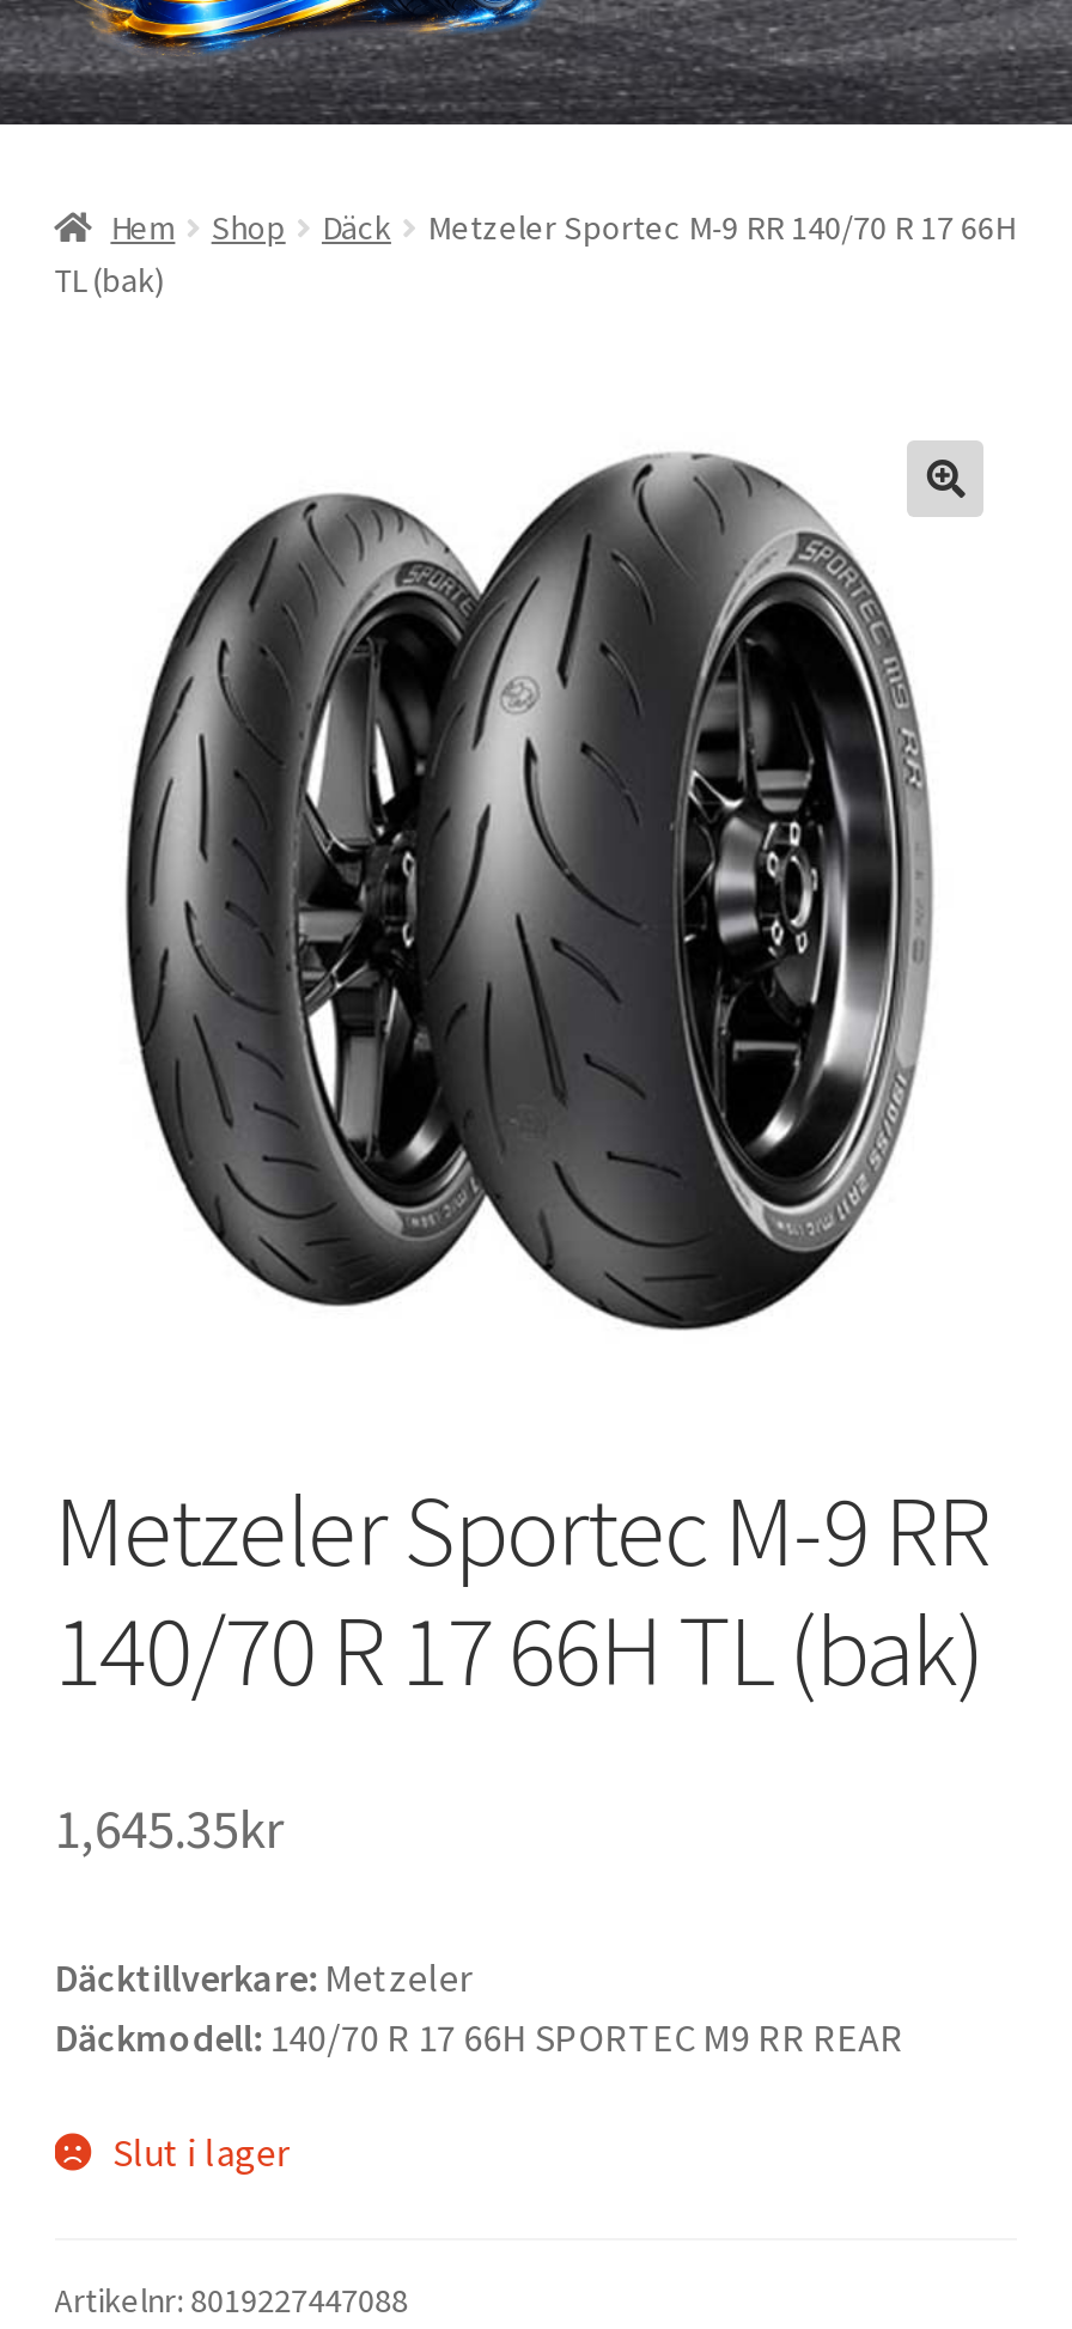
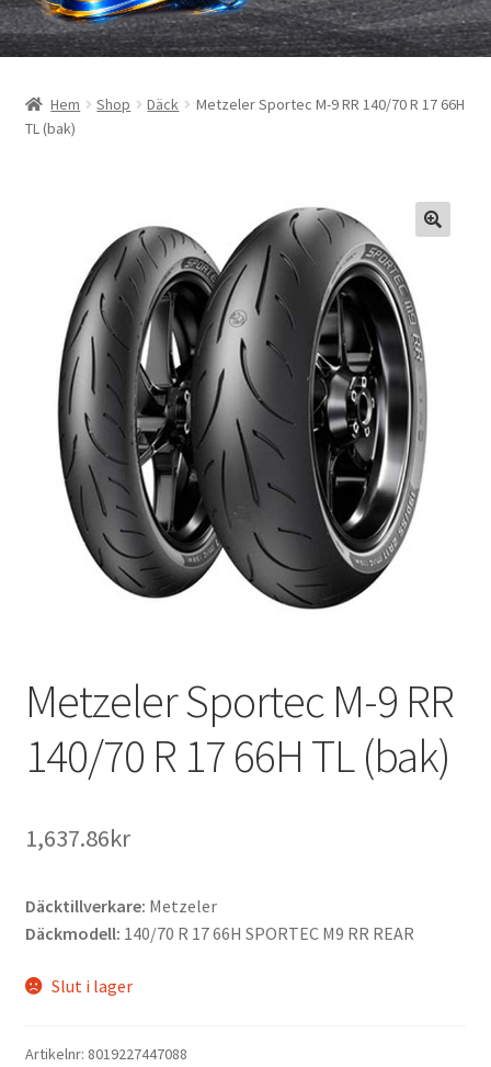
[54,1796,284,1863] 1,645.35kr -> [25,823,130,853] 1,637.86kr

